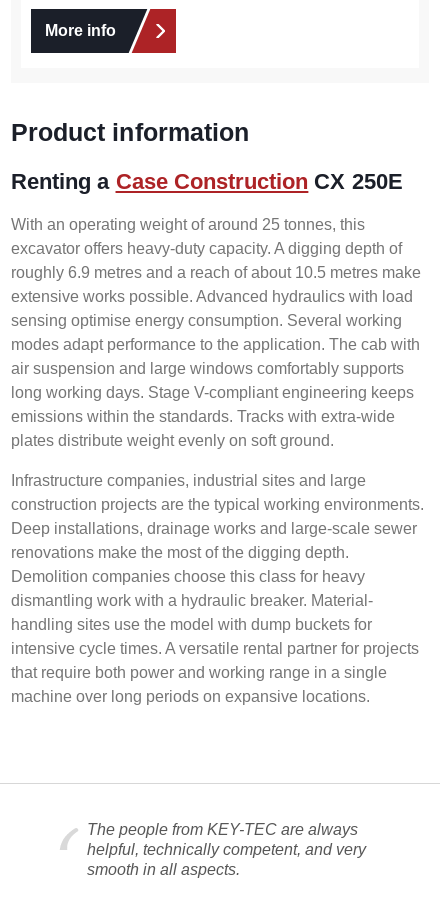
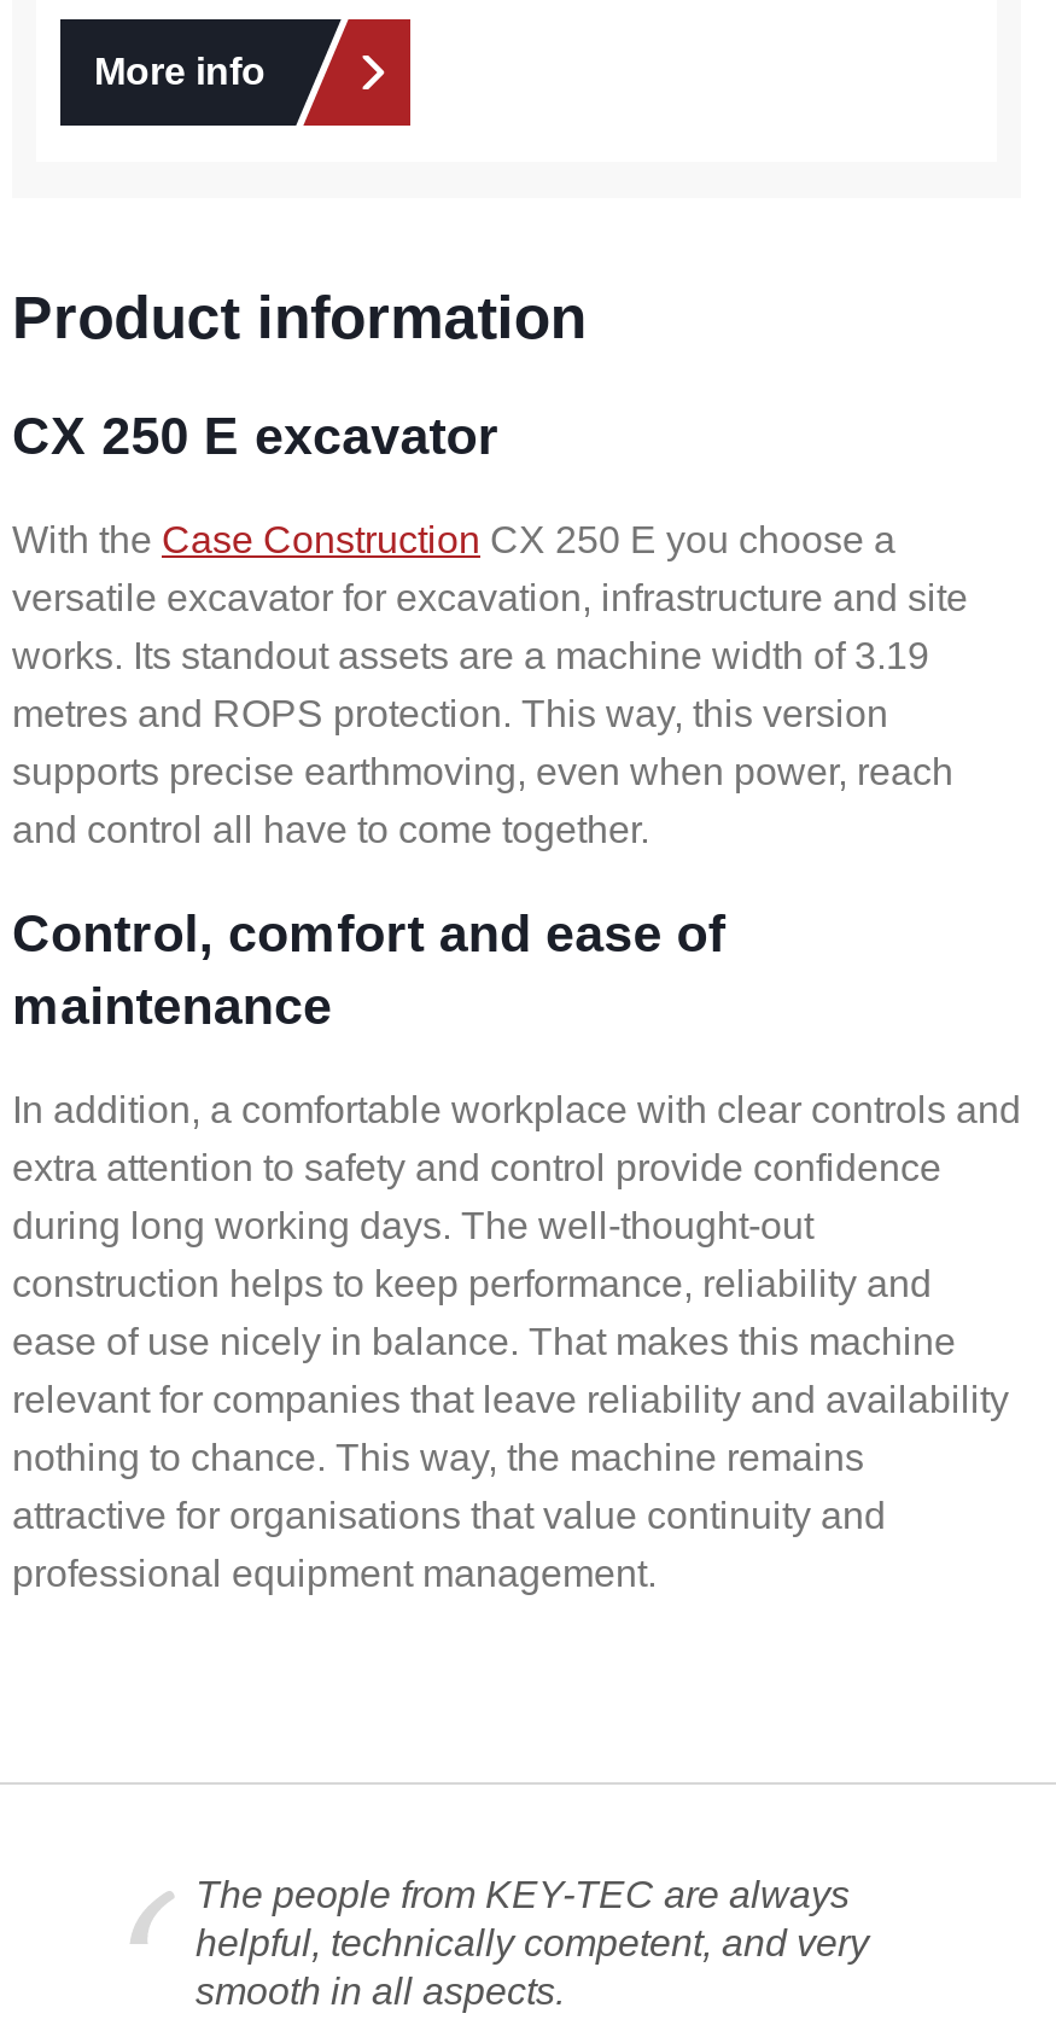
[11,169,424,705] Renting a Case Construction CX 250E | With an operating weight of around 25 tonnes, this | excavator offers heavy-duty capacity. A digging depth of | roughly 6.9 metres and a reach of about 10.5 metres make | extensive works possible. Advanced hydraulics with load | sensing optimise energy consumption. Several working | modes adapt performance to the application. The cab with | air suspension and large windows comfortably supports | long working days. Stage V-compliant engineering keeps | emissions within the standards. Tracks with extra-wide | plates distribute weight evenly on soft ground. | Infrastructure companies, industrial sites and large | construction projects are the typical working environments. | Deep installations, drainage works and large-scale sewer | renovations make the most of the digging depth. | Demolition companies choose this class for heavy | dismantling work with a hydraulic breaker. Material- | handling sites use the model with dump buckets for | intensive cycle times. A versatile rental partner for projects | that require both power and working range in a single | machine over long periods on expansive locations. -> [12,405,1021,1593] CX 250 E excavator | With the Case Construction CX 250 E you choose a | versatile excavator for excavation, infrastructure and site | works. Its standout assets are a machine width of 3.19 | metres and ROPS protection. This way, this version | supports precise earthmoving, even when power, reach | and control all have to come together. | Control, comfort and ease of | maintenance | In addition, a comfortable workplace with clear controls and | extra attention to safety and control provide confidence | during long working days. The well-thought-out | construction helps to keep performance, reliability and | ease of use nicely in balance. That makes this machine | relevant for companies that leave reliability and availability | nothing to chance. This way, the machine remains | attractive for organisations that value continuity and | professional equipment management.

